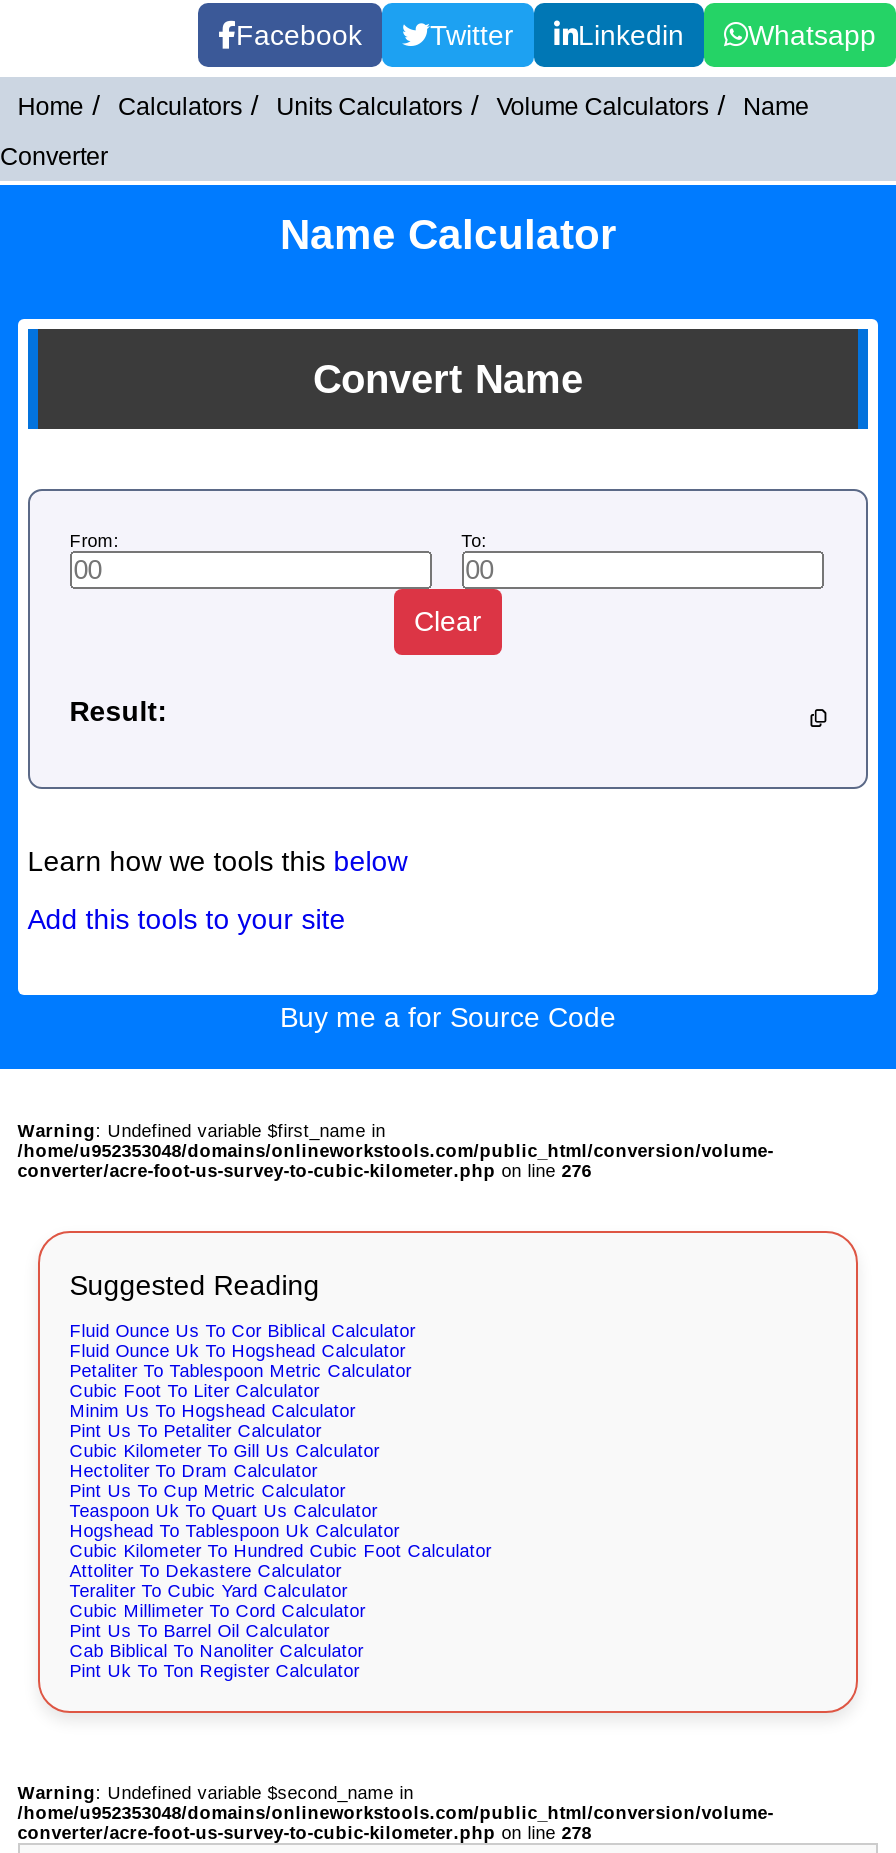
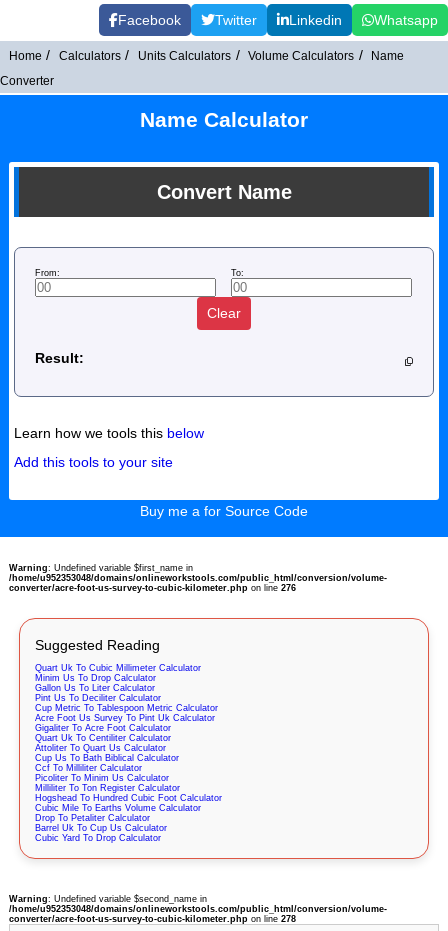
[70,1322,492,1682] Fluid Ounce Us To Cor Biblical Calculator | Fluid Ounce Uk To Hogshead Calculator | Petaliter To Tablespoon Metric Calculator | Cubic Foot To Liter Calculator | Minim Us To Hogshead Calculator | Pint Us To Petaliter Calculator | Cubic Kilometer To Gill Us Calculator | Hectoliter To Dram Calculator | Pint Us To Cup Metric Calculator | Teaspoon Uk To Quart Us Calculator | Hogshead To Tablespoon Uk Calculator | Cubic Kilometer To Hundred Cubic Foot Calculator | Attoliter To Dekastere Calculator | Teraliter To Cubic Yard Calculator | Cubic Millimeter To Cord Calculator | Pint Us To Barrel Oil Calculator | Cab Biblical To Nanoliter Calculator | Pint Uk To Ton Register Calculator -> [35,663,222,843] Quart Uk To Cubic Millimeter Calculator | Minim Us To Drop Calculator | Gallon Us To Liter Calculator | Pint Us To Deciliter Calculator | Cup Metric To Tablespoon Metric Calculator | Acre Foot Us Survey To Pint Uk Calculator | Gigaliter To Acre Foot Calculator | Quart Uk To Centiliter Calculator | Attoliter To Quart Us Calculator | Cup Us To Bath Biblical Calculator | Ccf To Milliliter Calculator | Picoliter To Minim Us Calculator | Milliliter To Ton Register Calculator | Hogshead To Hundred Cubic Foot Calculator | Cubic Mile To Earths Volume Calculator | Drop To Petaliter Calculator | Barrel Uk To Cup Us Calculator | Cubic Yard To Drop Calculator

